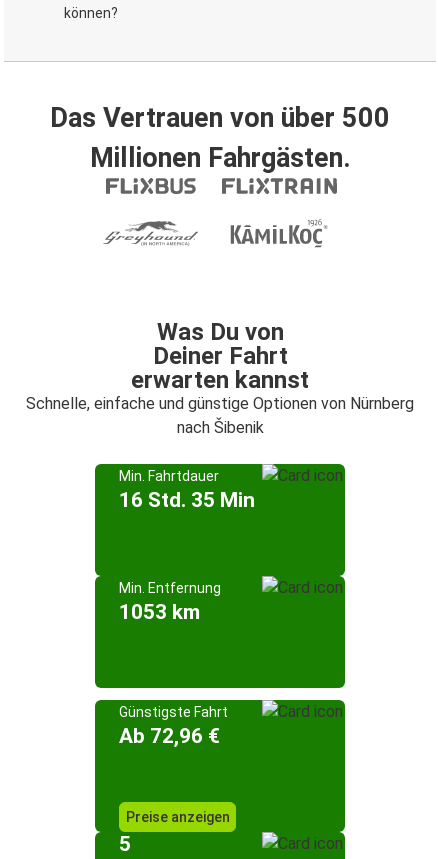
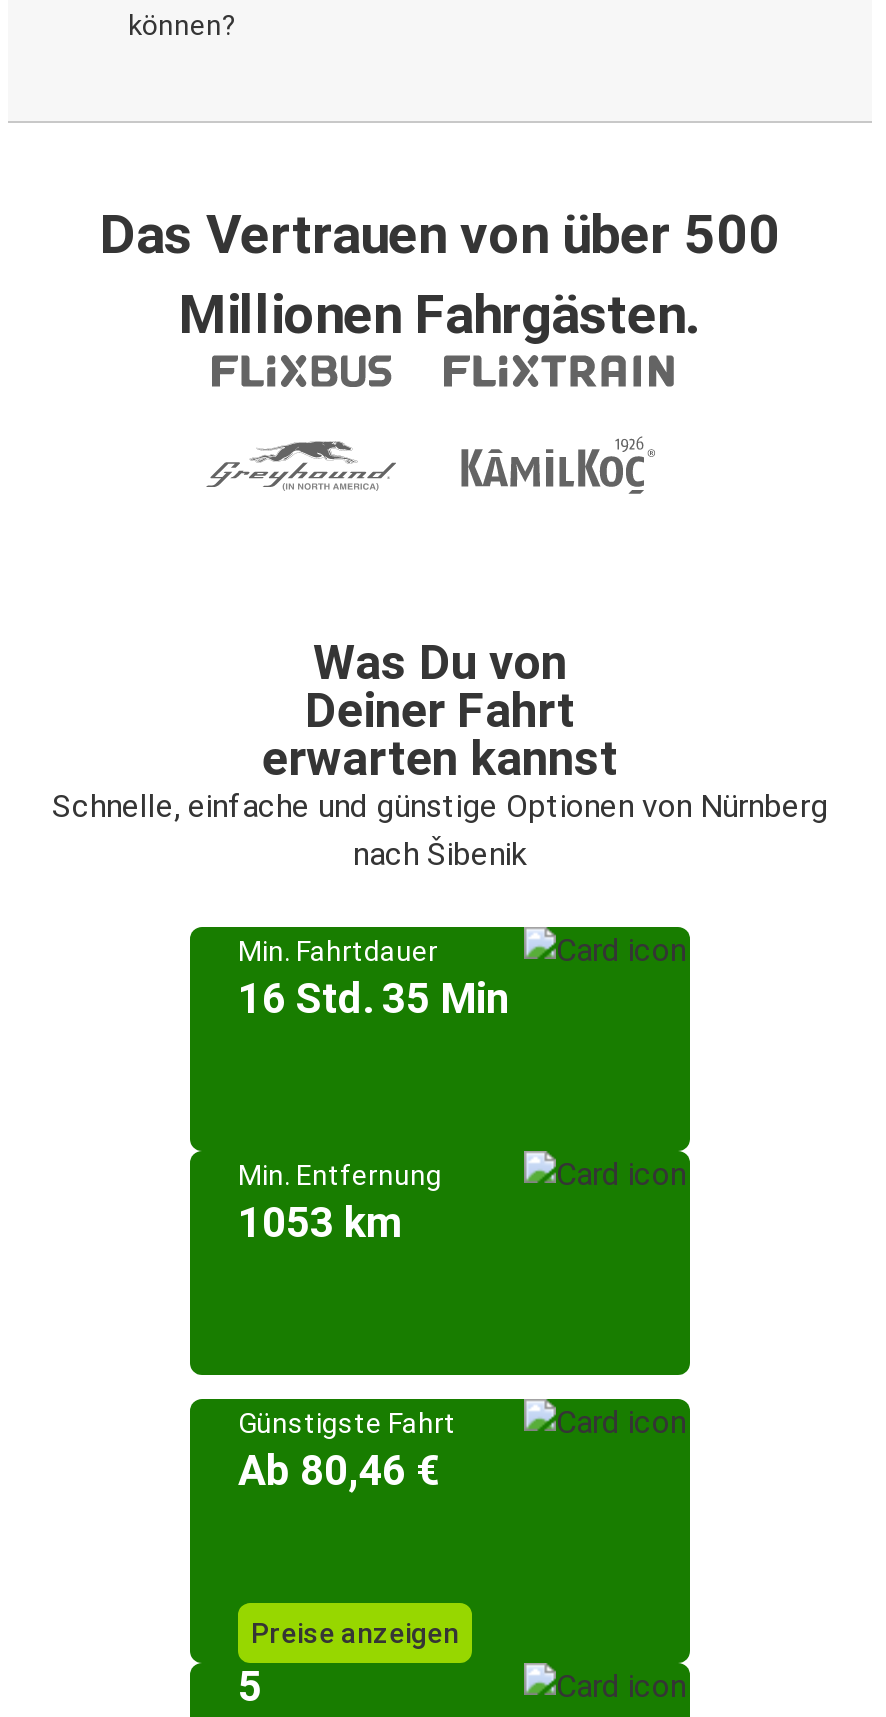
[119,724,220,748] Ab 72,96 € -> [238,1447,440,1495] Ab 80,46 €

